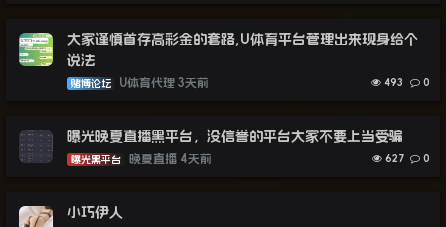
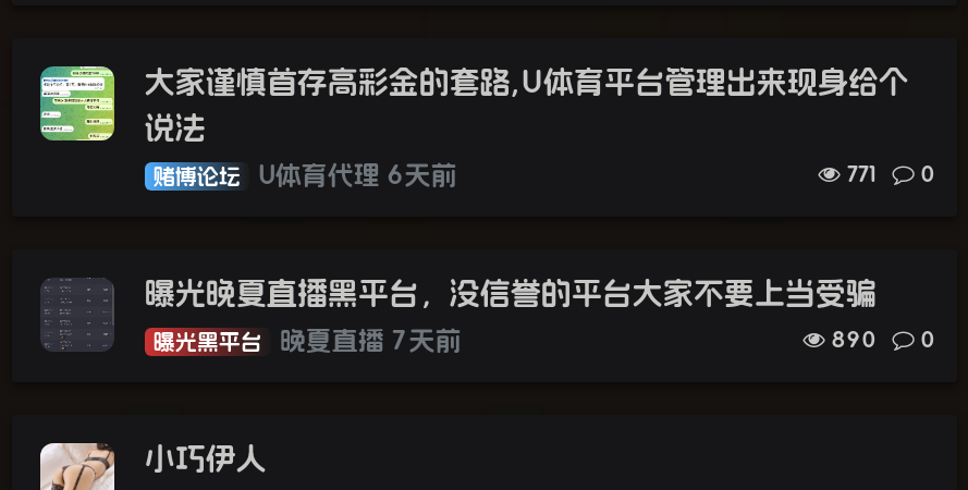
[119,76,209,88] U体育代理 3天前 -> [258,162,457,188] U体育代理 6天前
[381,76,430,87] 493 0 -> [840,162,936,186] 771 0
[129,153,212,165] 晚夏直播 4天前 -> [280,328,461,354] 晚夏直播 7天前
[382,153,430,164] 627 0 -> [825,328,936,352] 890 0

